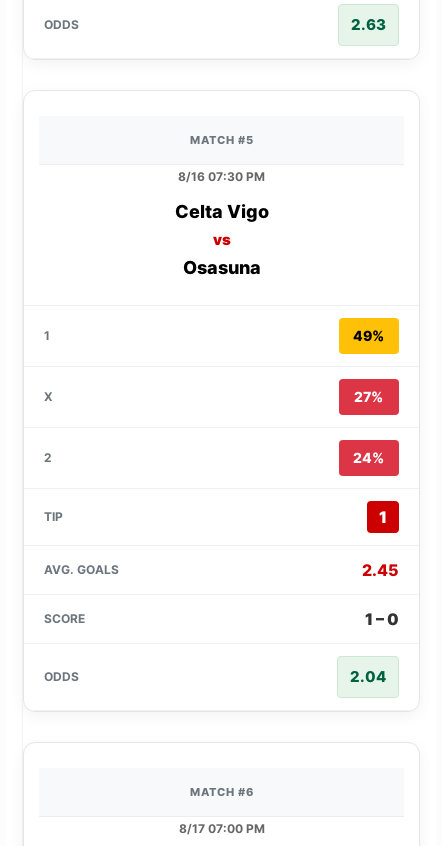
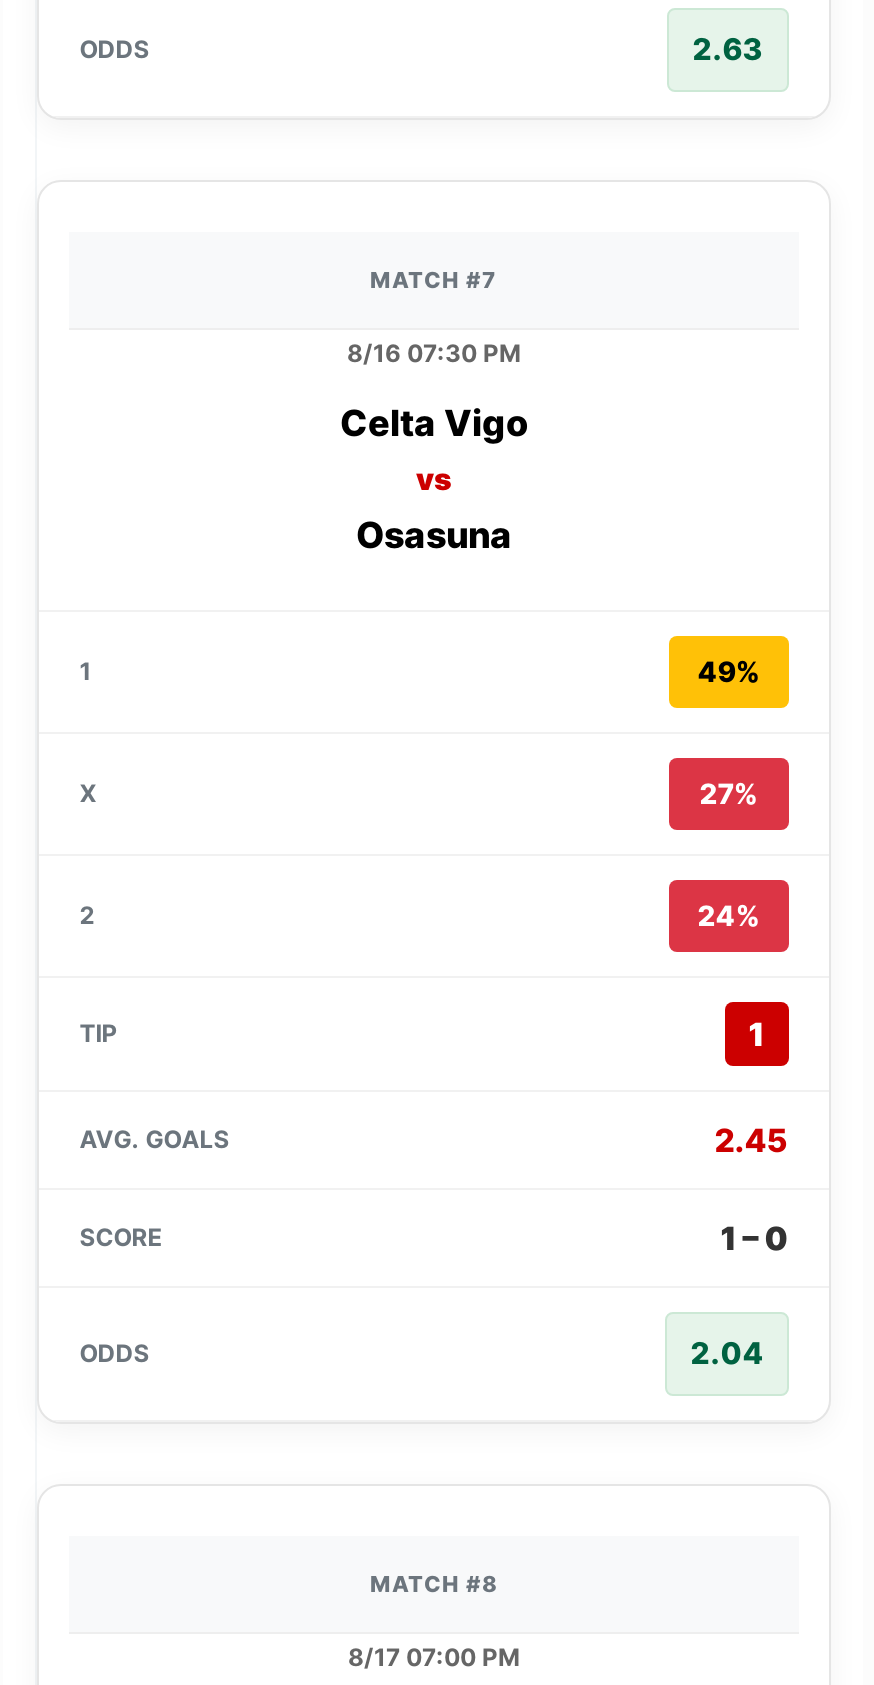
[189,133,253,147] MATCH #5 -> [370,267,498,295] MATCH #7
[189,785,253,799] MATCH #6 -> [370,1571,498,1599] MATCH #8

